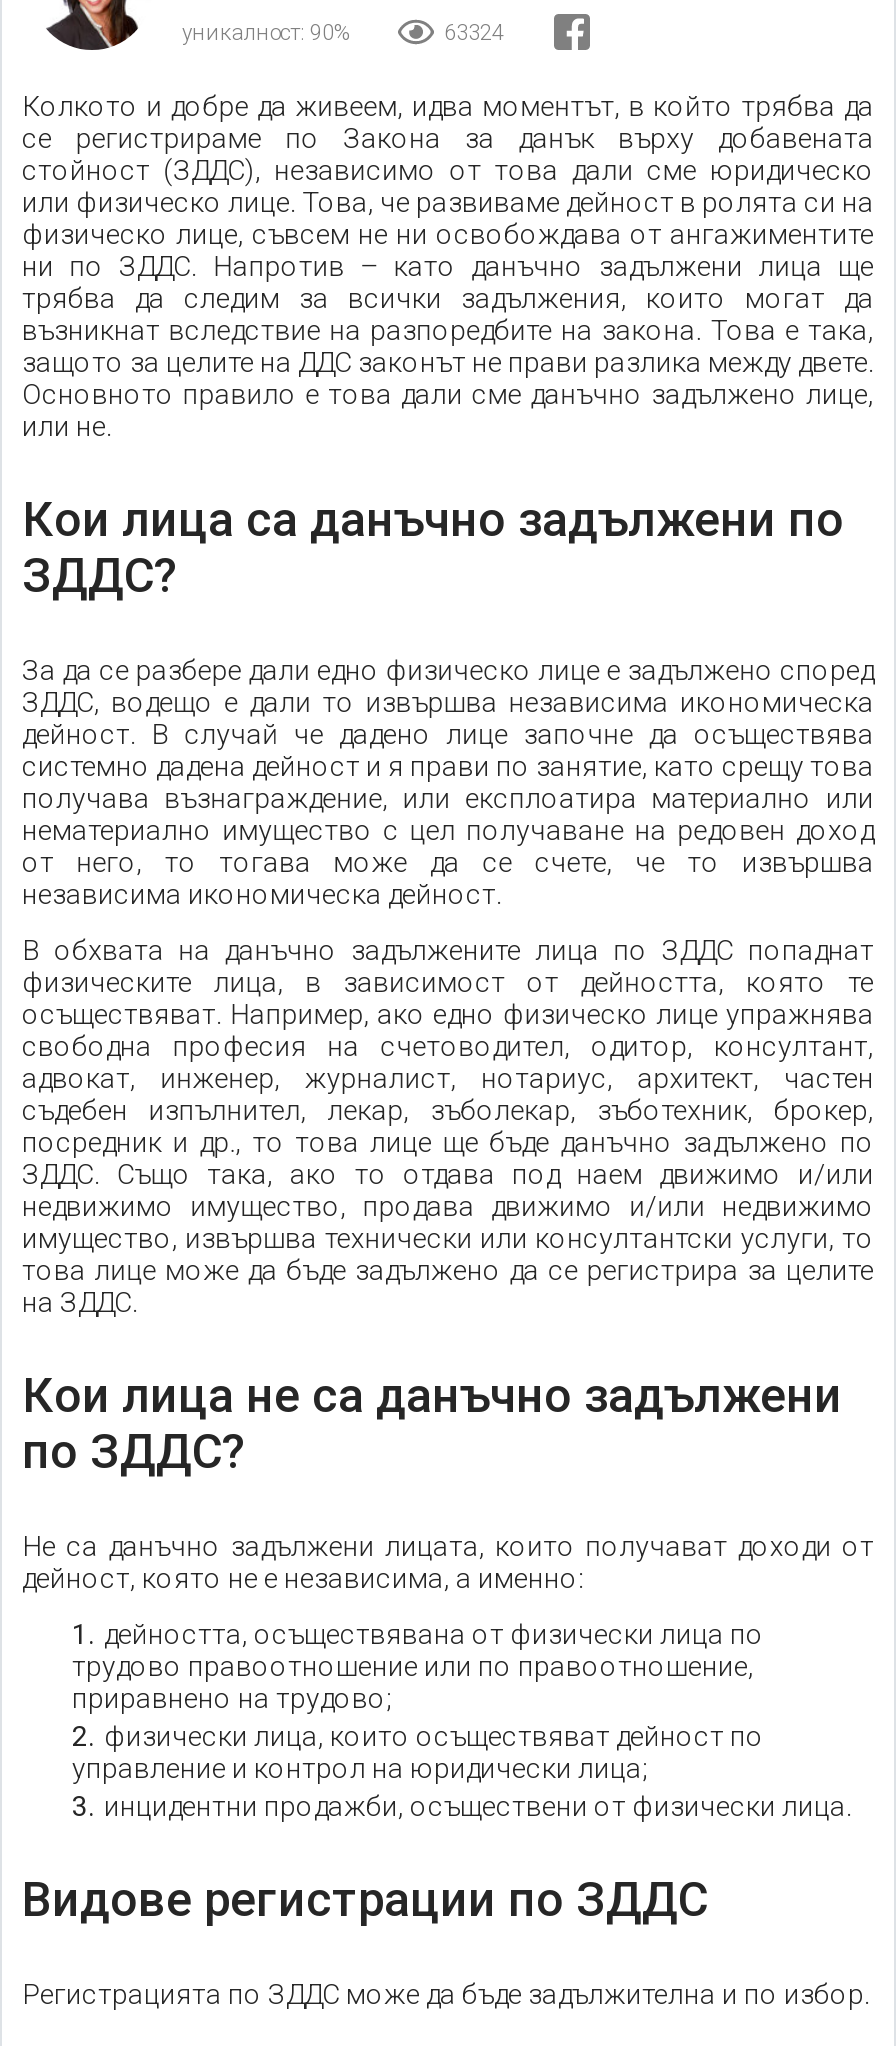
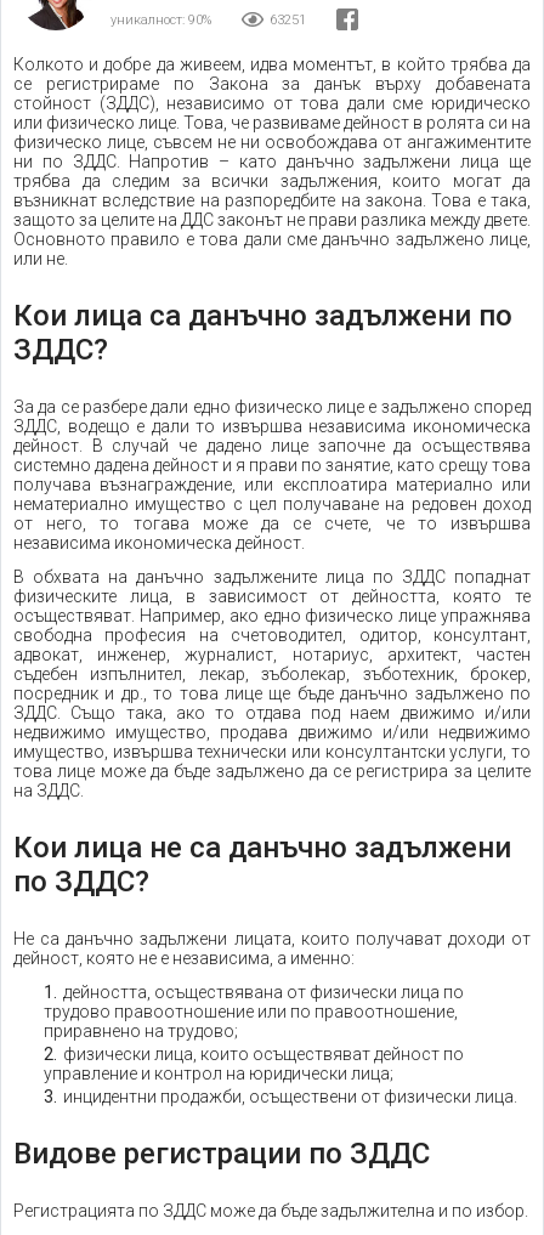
[444,19,504,45] 63324 -> [270,12,306,27] 63251

